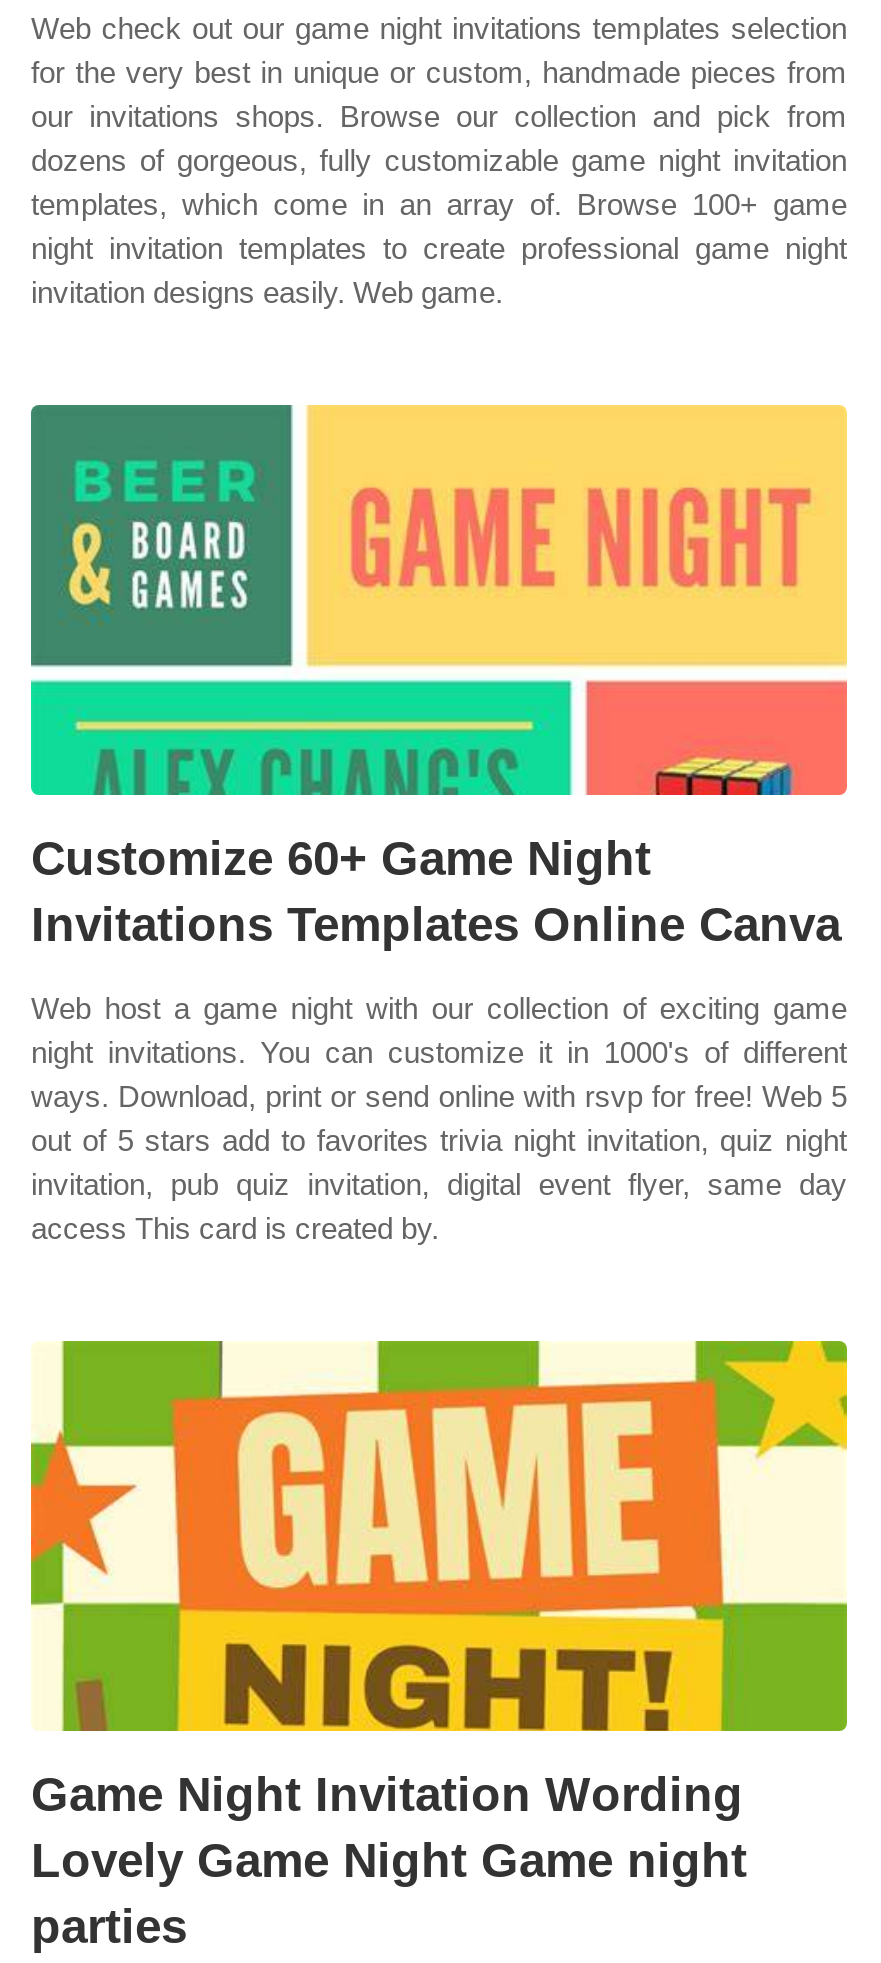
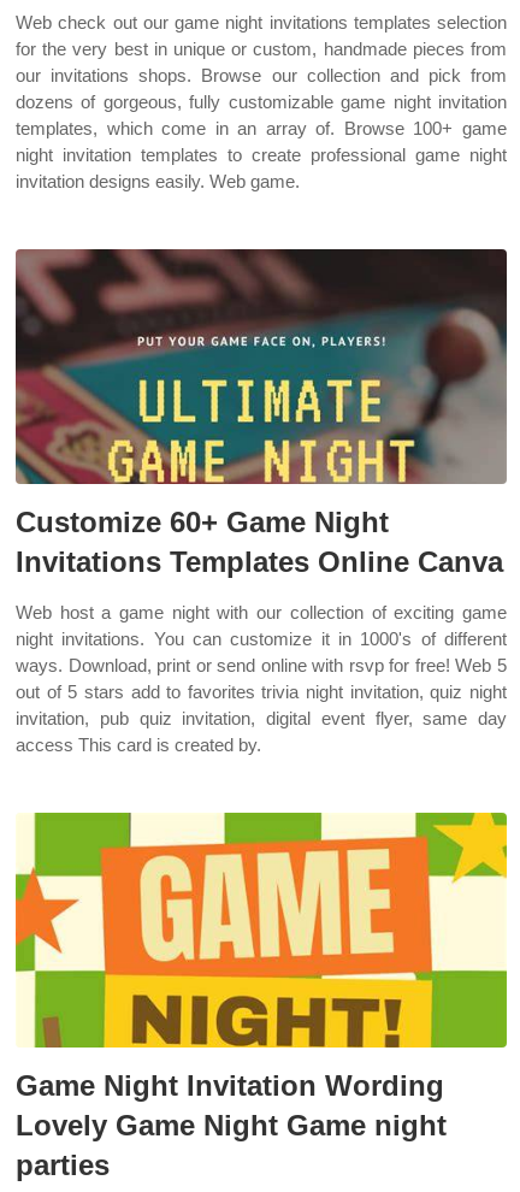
[29,403,849,797] [image] -> [14,248,508,485] [image]

